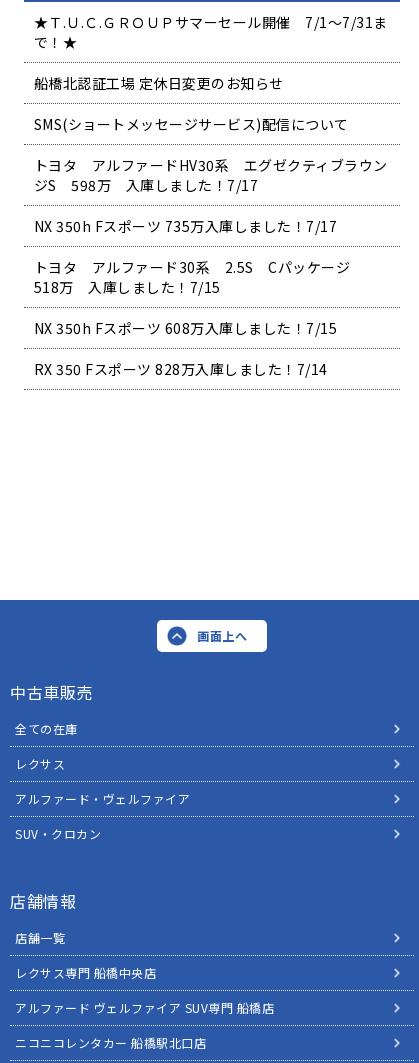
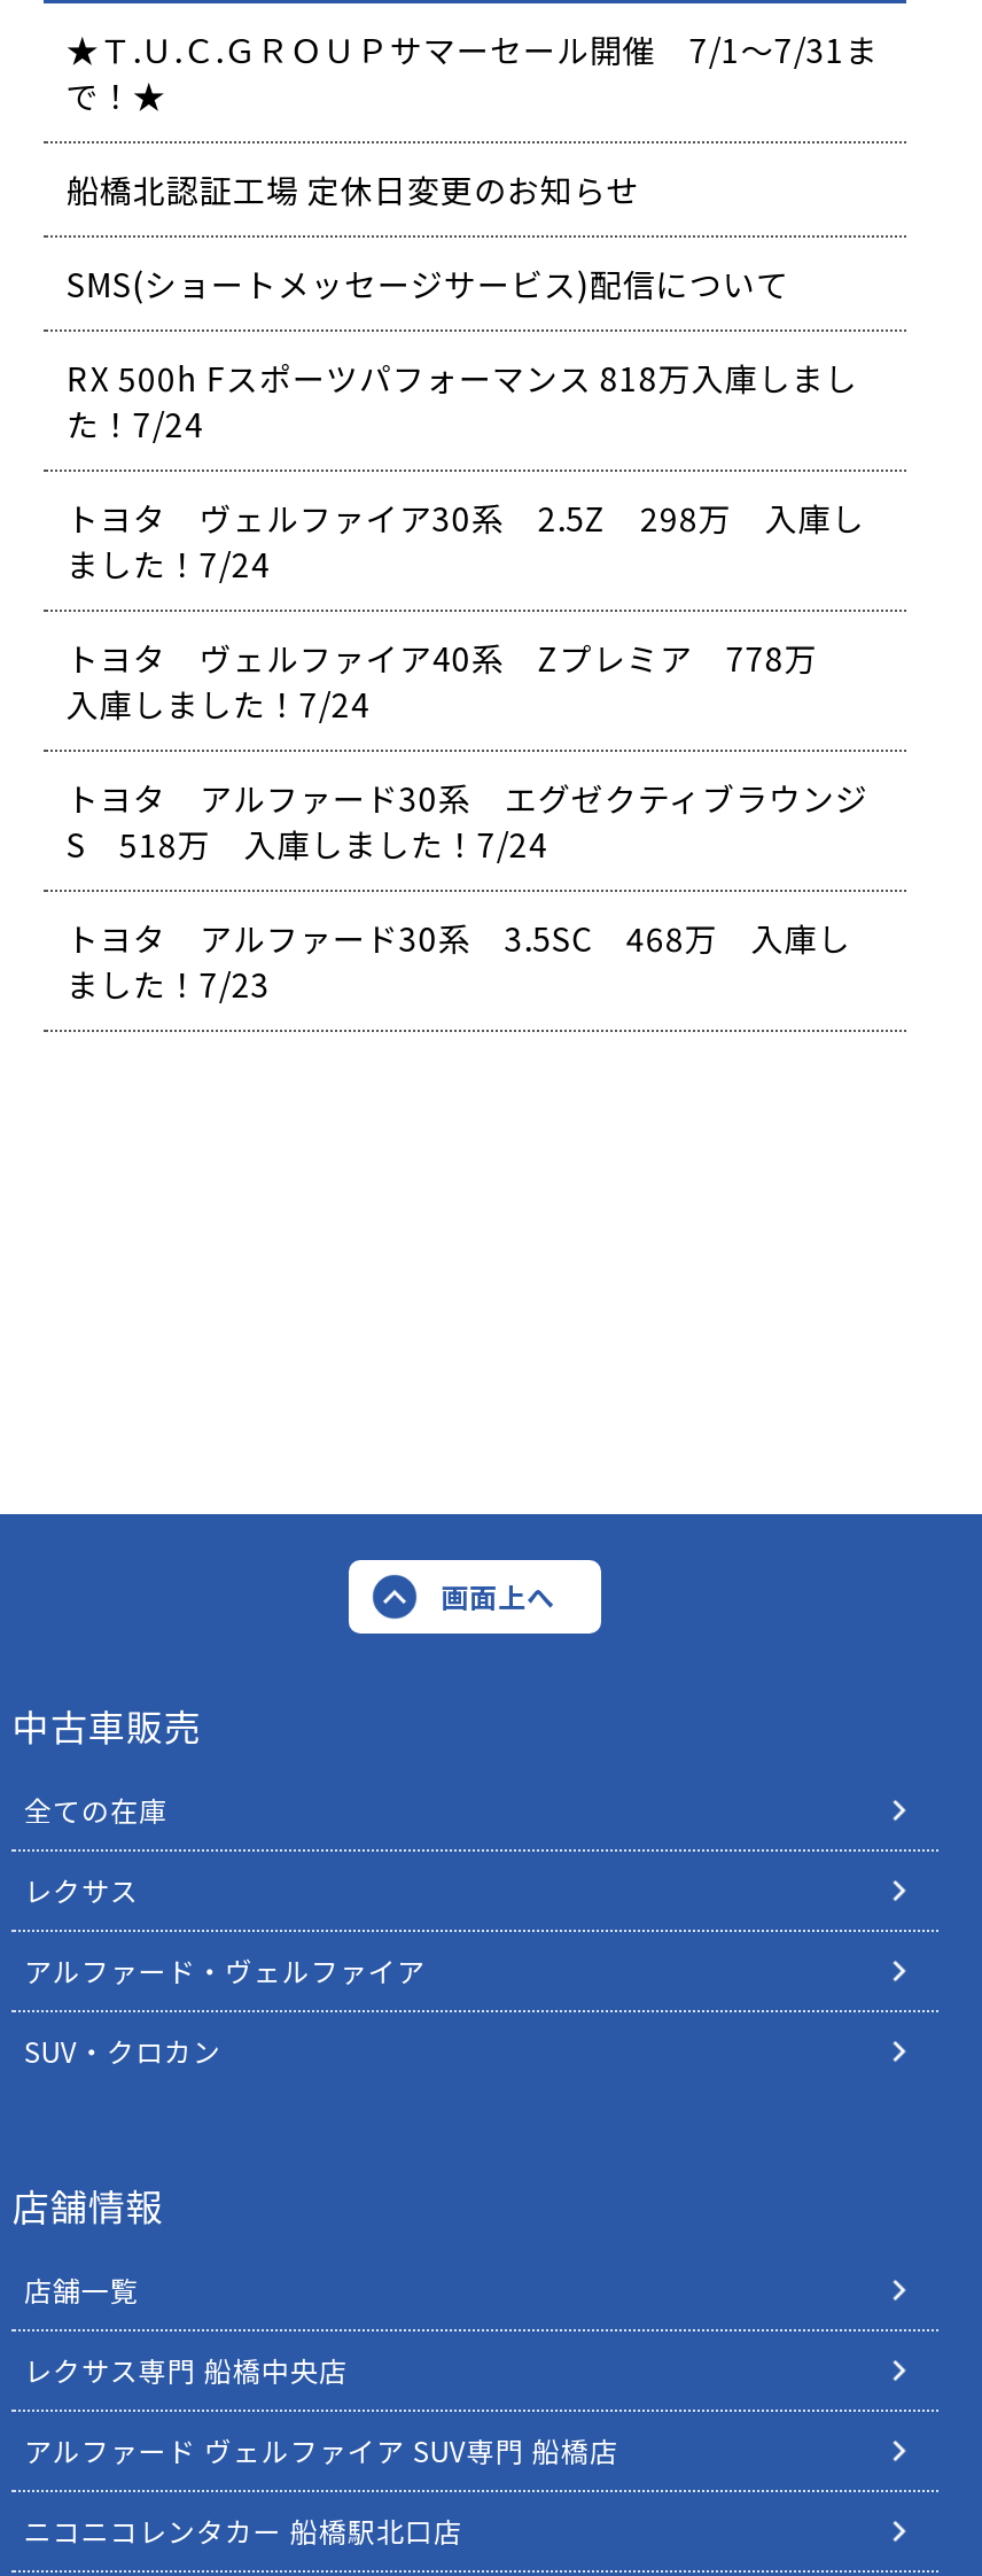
[34,155,388,195] トヨタ アルファードHV30系 エグゼクティブラウン | ジS 598万 入庫しました！7/17 -> [66,355,858,447] RX 500h Fスポーツパフォーマンス 818万入庫しまし | た！7/24
[34,216,337,236] NX 350h Fスポーツ 735万入庫しました！7/17 -> [66,495,865,587] トヨタ ヴェルファイア30系 2.5Z 298万 入庫し | ました！7/24
[34,257,365,297] トヨタ アルファード30系 2.5S Cパッケージ | 518万 入庫しました！7/15 -> [66,635,851,727] トヨタ ヴェルファイア40系 Zプレミア 778万 | 入庫しました！7/24
[34,318,337,338] NX 350h Fスポーツ 608万入庫しました！7/15 -> [66,775,868,867] トヨタ アルファード30系 エグゼクティブラウンジ | S 518万 入庫しました！7/24
[34,359,328,379] RX 350 Fスポーツ 828万入庫しました！7/14 -> [66,915,851,1007] トヨタ アルファード30系 3.5SC 468万 入庫し | ました！7/23

